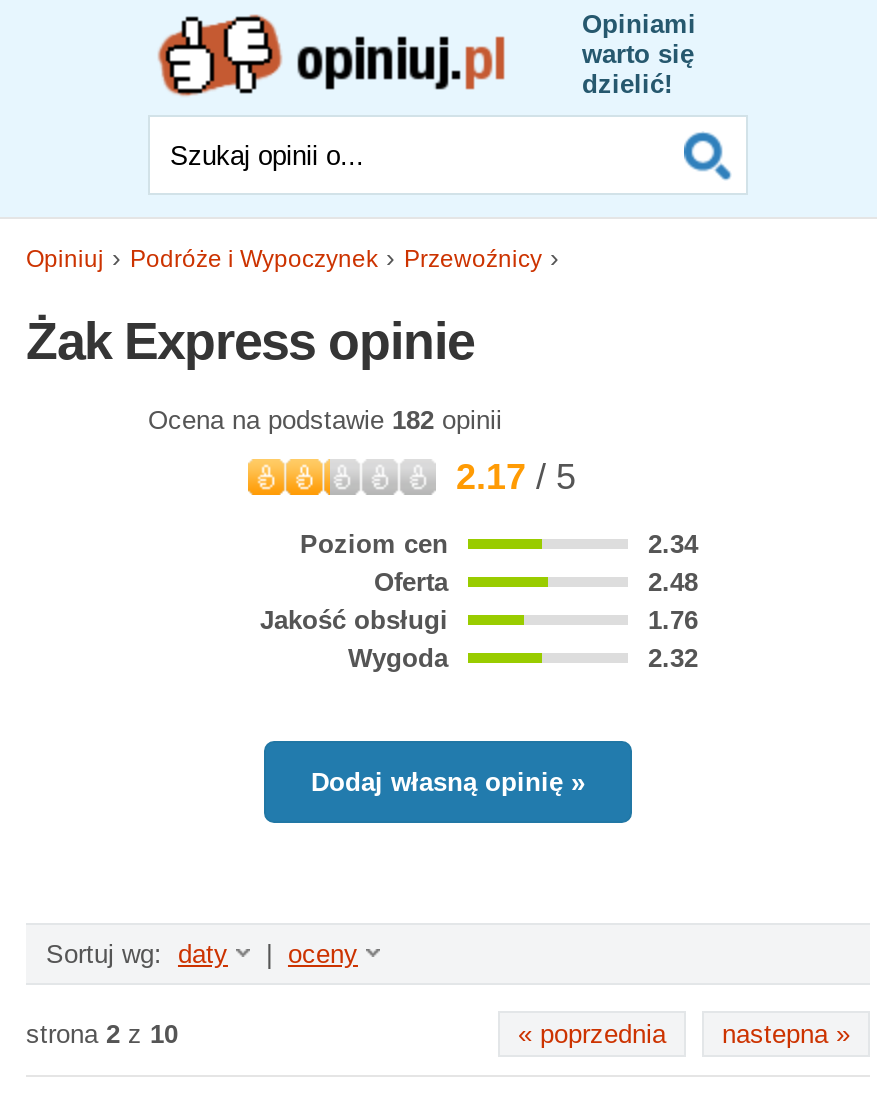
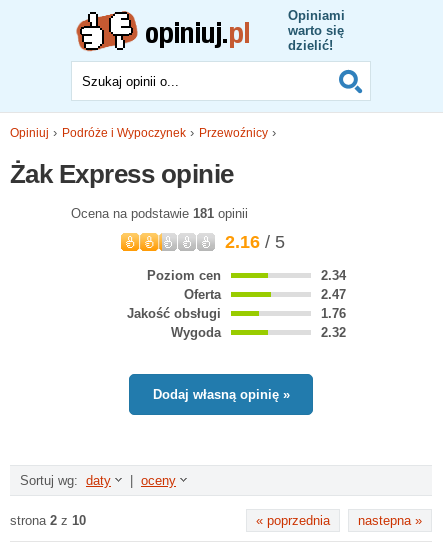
[148,405,502,435] Ocena na podstawie 182 opinii -> [71,206,248,221] Ocena na podstawie 181 opinii
[456,457,576,497] 2.17 / 5 -> [225,232,285,252] 2.16 / 5
[648,567,698,597] 2.48 -> [321,287,346,302] 2.47

